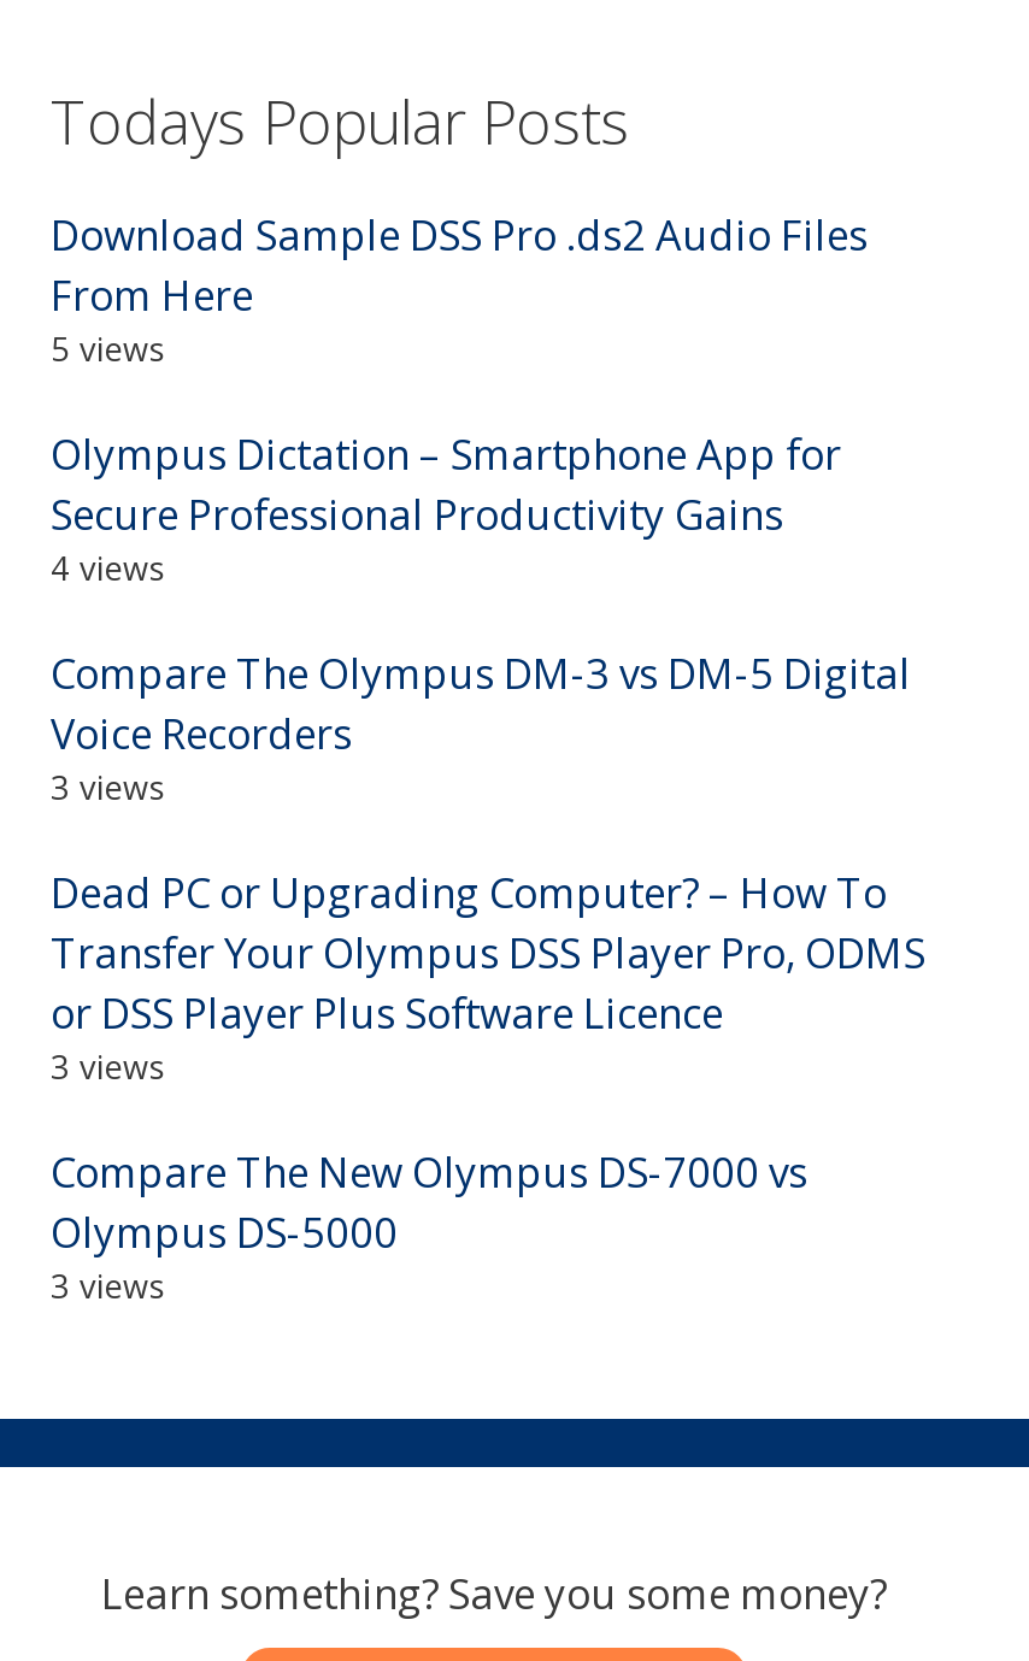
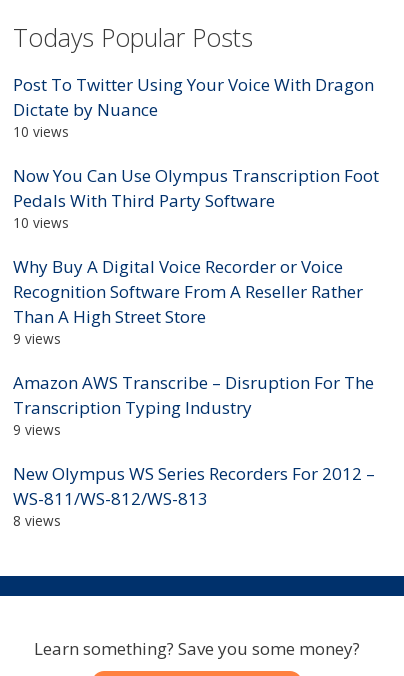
[51,208,868,371] Download Sample DSS Pro .ds2 Audio Files | From Here | 5 views -> [13,73,374,141] Post To Twitter Using Your Voice With Dragon | Dictate by Nuance | 10 views
[51,427,841,591] Olympus Dictation – Smartphone App for | Secure Professional Productivity Gains | 4 views -> [13,164,379,232] Now You Can Use Olympus Transcription Foot | Pedals With Third Party Software | 10 views
[51,646,911,810] Compare The Olympus DM-3 vs DM-5 Digital | Voice Recorders | 3 views -> [13,255,363,348] Why Buy A Digital Voice Recorder or Voice | Recognition Software From A Reseller Rather | Than A High Street Store | 9 views
[51,865,925,1089] Dead PC or Upgrading Computer? – How To | Transfer Your Olympus DSS Player Pro, ODMS | or DSS Player Plus Software Licence | 3 views -> [13,371,374,439] Amazon AWS Transcribe – Disruption For The | Transcription Typing Industry | 9 views
[51,1145,807,1309] Compare The New Olympus DS-7000 vs | Olympus DS-5000 | 3 views -> [13,462,375,530] New Olympus WS Series Recorders For 2012 – | WS-811/WS-812/WS-813 | 8 views

